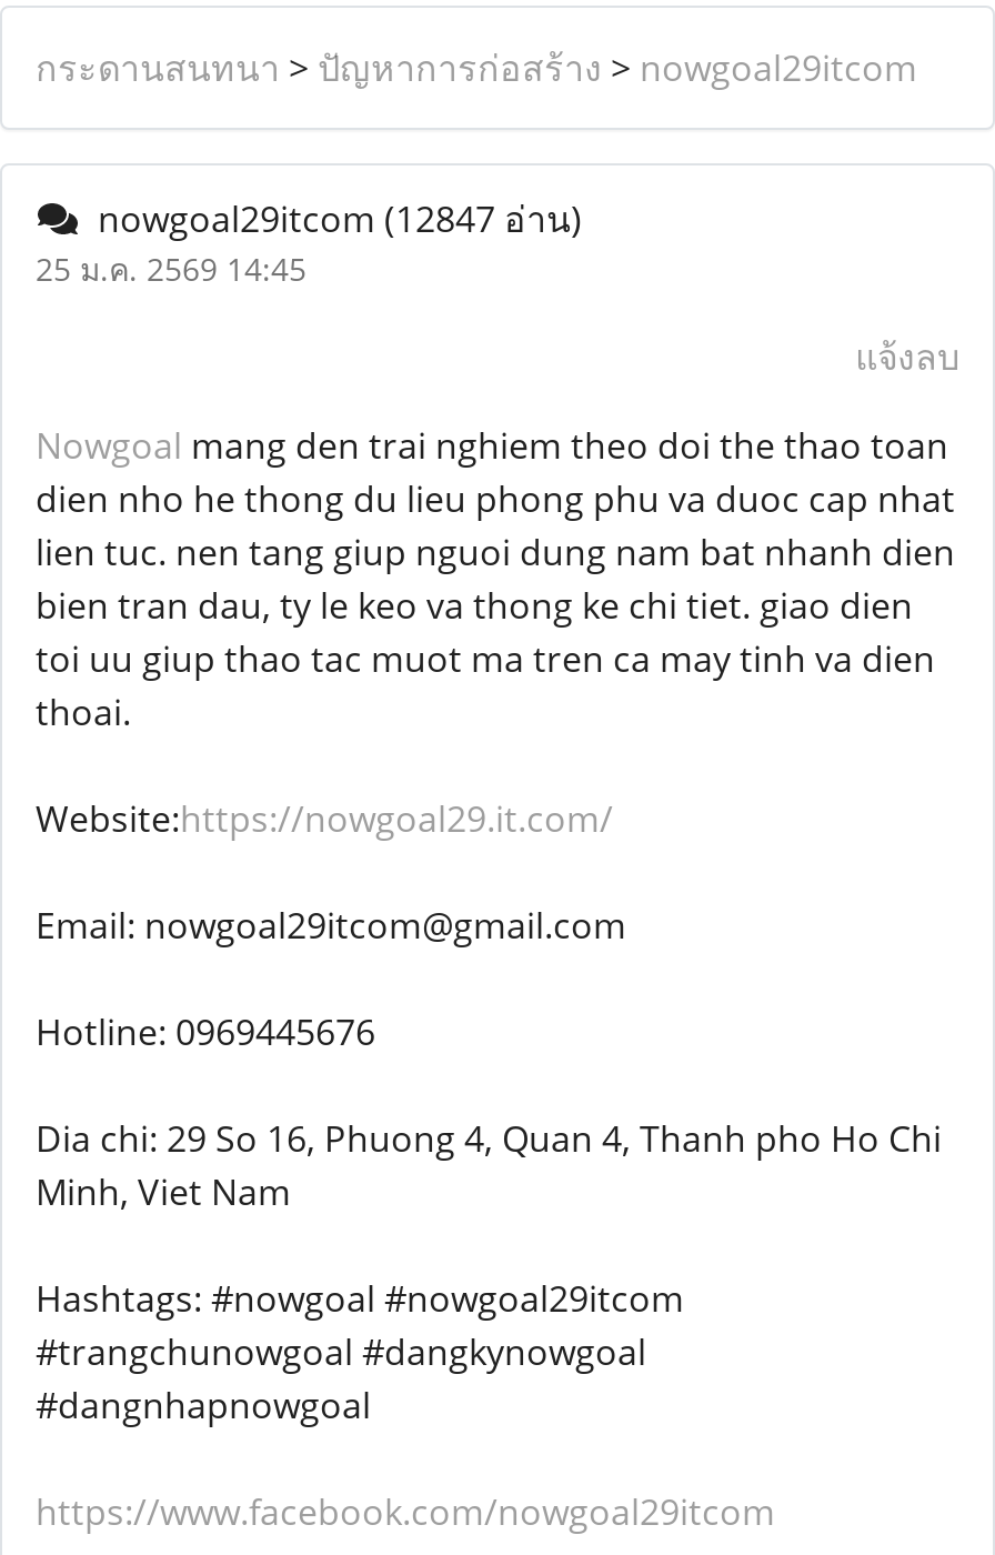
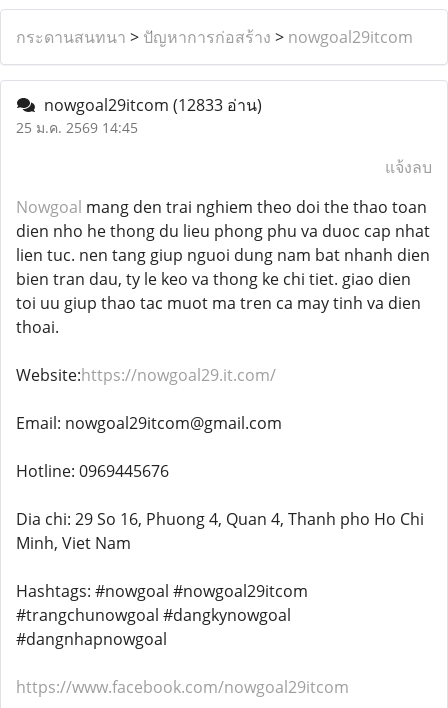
[80,194,582,243] nowgoal29itcom (12847 อ่าน) -> [36,94,262,116] nowgoal29itcom (12833 อ่าน)

